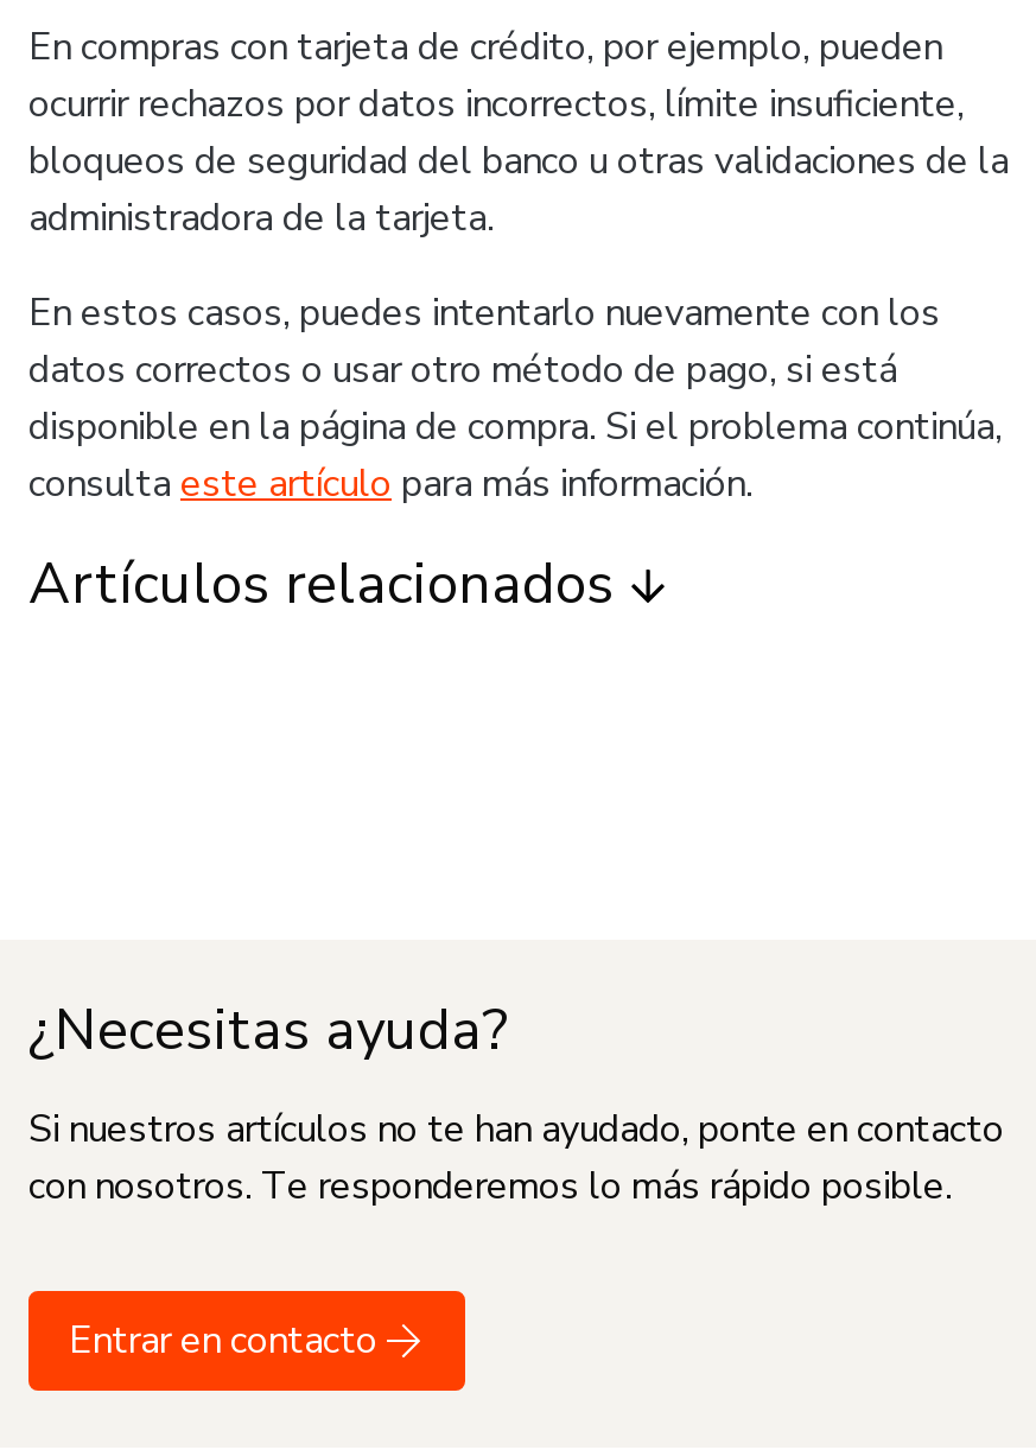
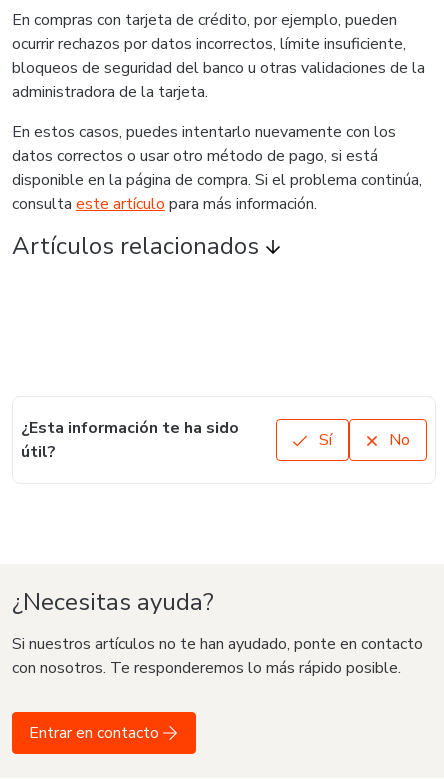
none -> [21,417,239,463] ¿Esta información te ha sido | útil?
none -> [319,429,410,451] Sí | No

